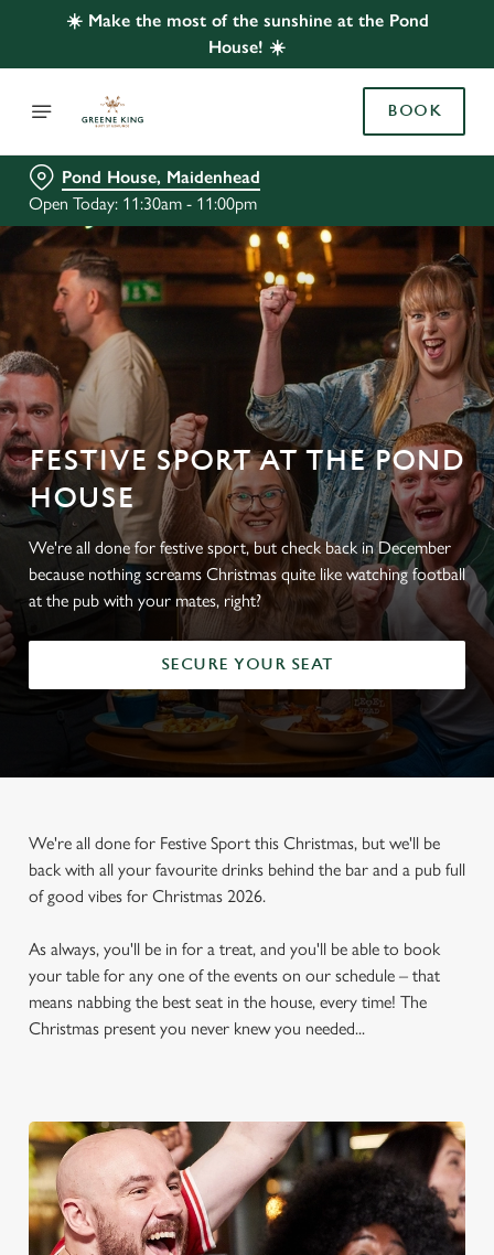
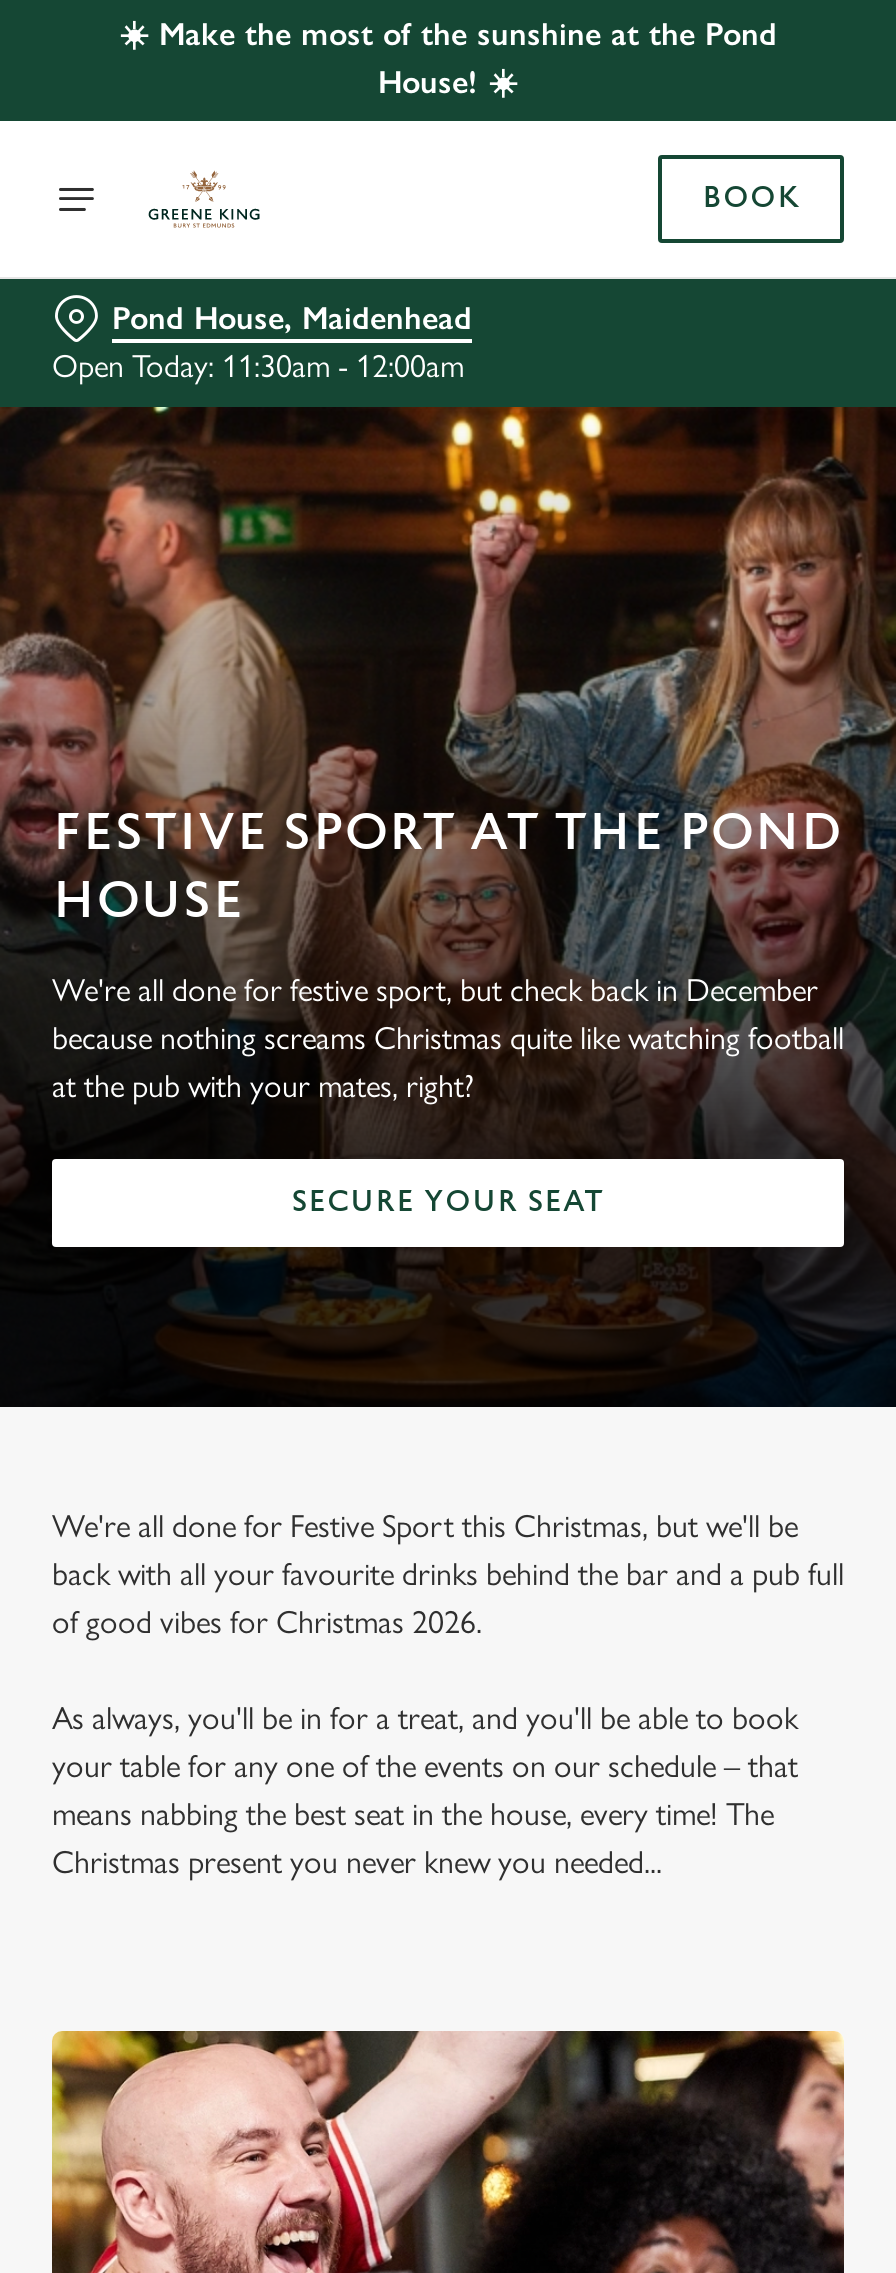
[29,193,257,214] Open Today: 11:30am - 11:00pm -> [52,347,464,385] Open Today: 11:30am - 12:00am

